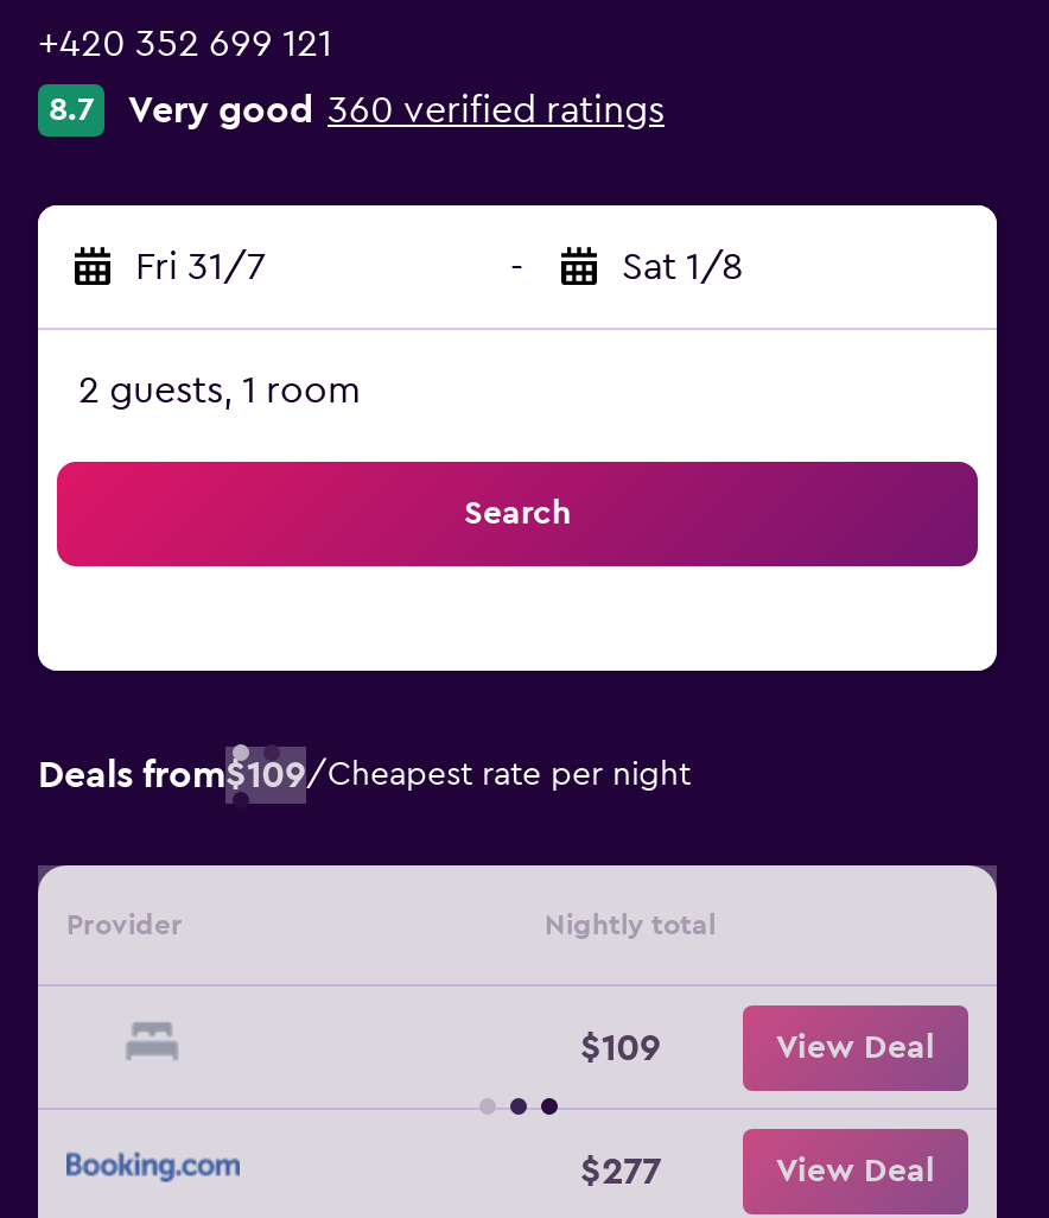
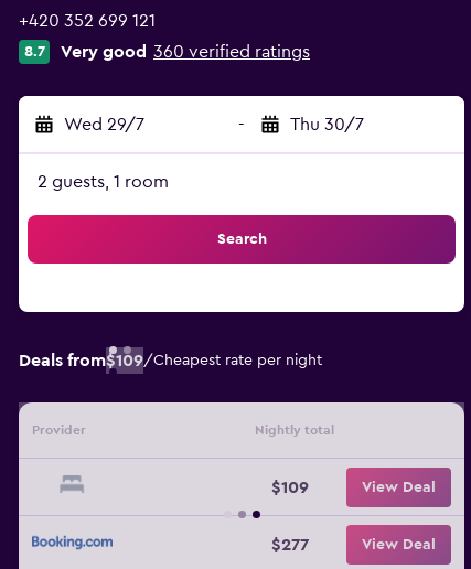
[135,248,266,286] Fri 31/7 -> [64,116,144,133] Wed 29/7
[622,248,743,286] Sat 1/8 -> [290,116,364,133] Thu 30/7

